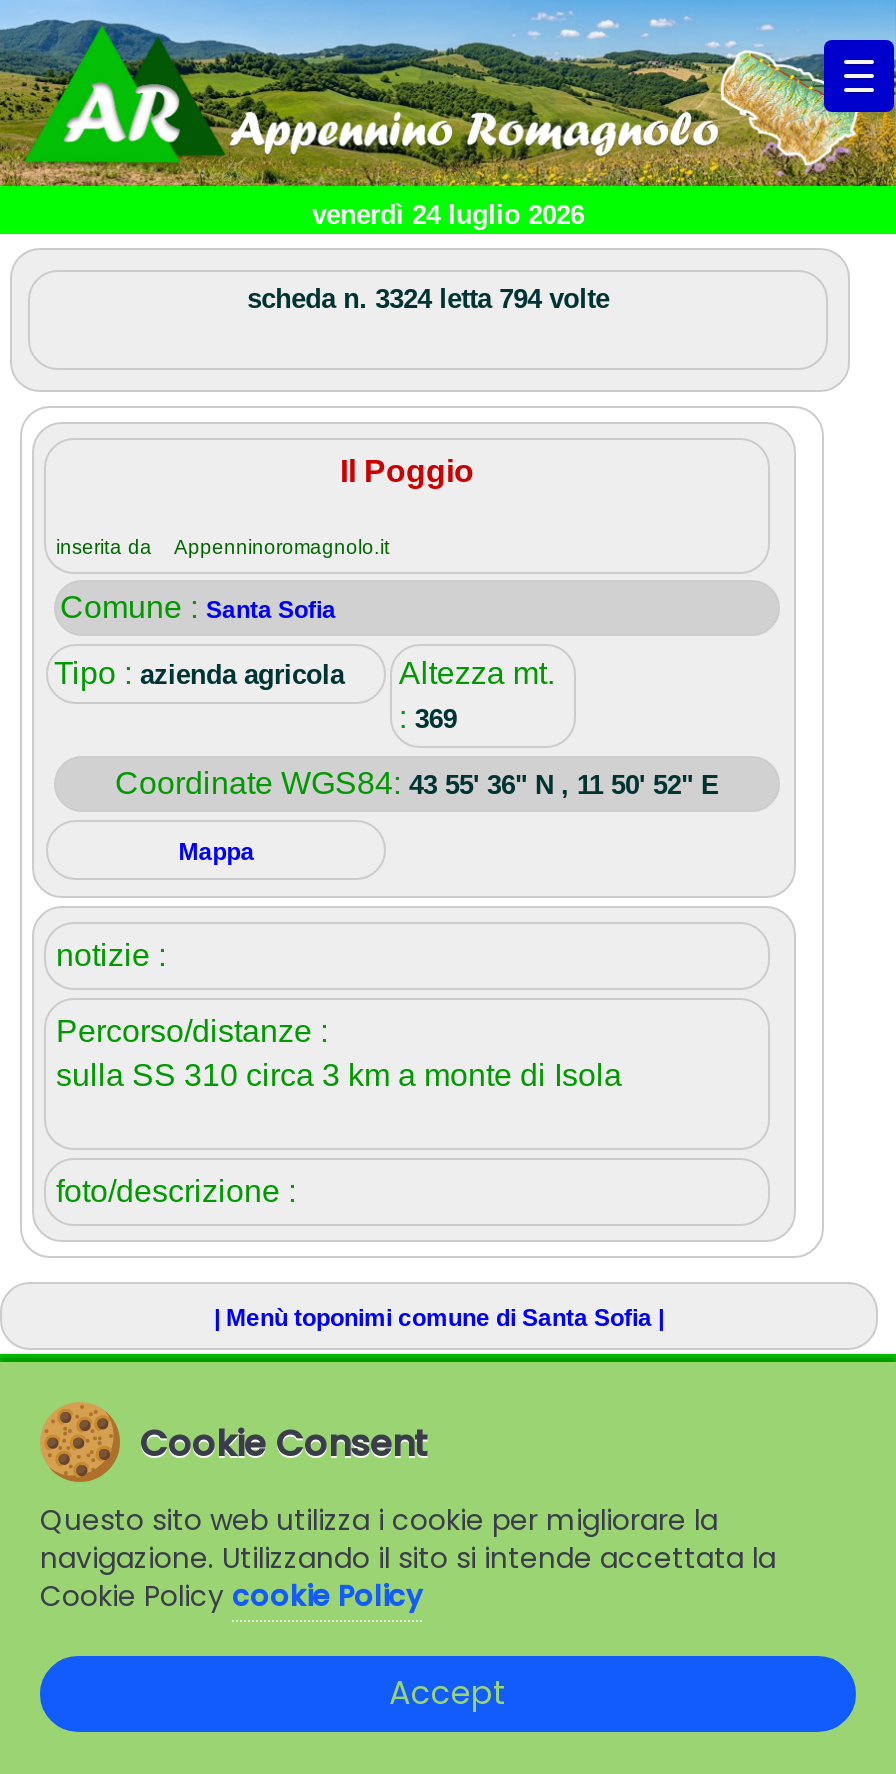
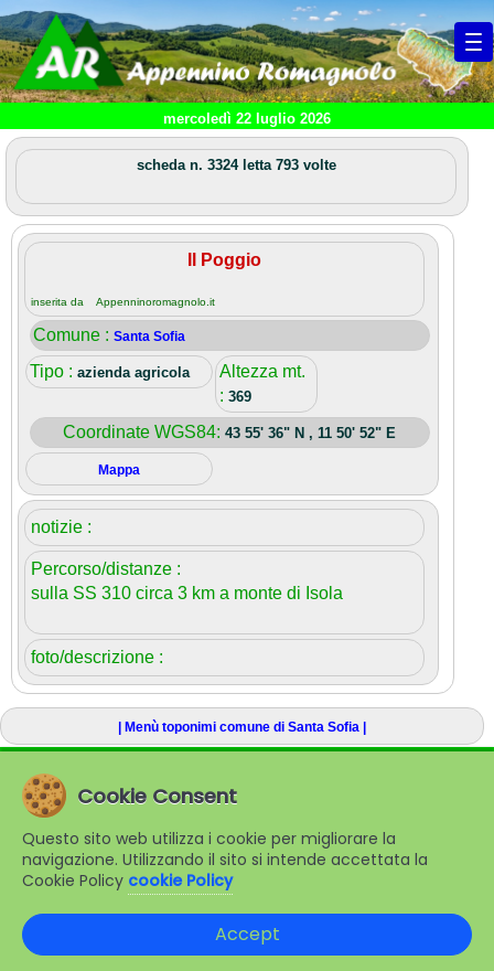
[312,201,584,231] venerdì 24 luglio 2026 -> [163,111,331,127] mercoledì 22 luglio 2026
[247,285,609,315] scheda n. 3324 letta 794 volte -> [136,157,336,174] scheda n. 3324 letta 793 volte

